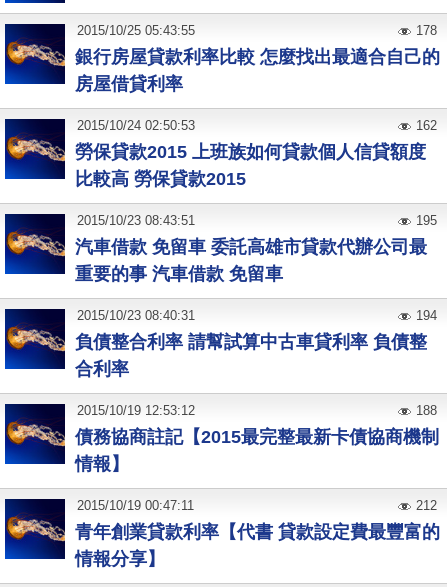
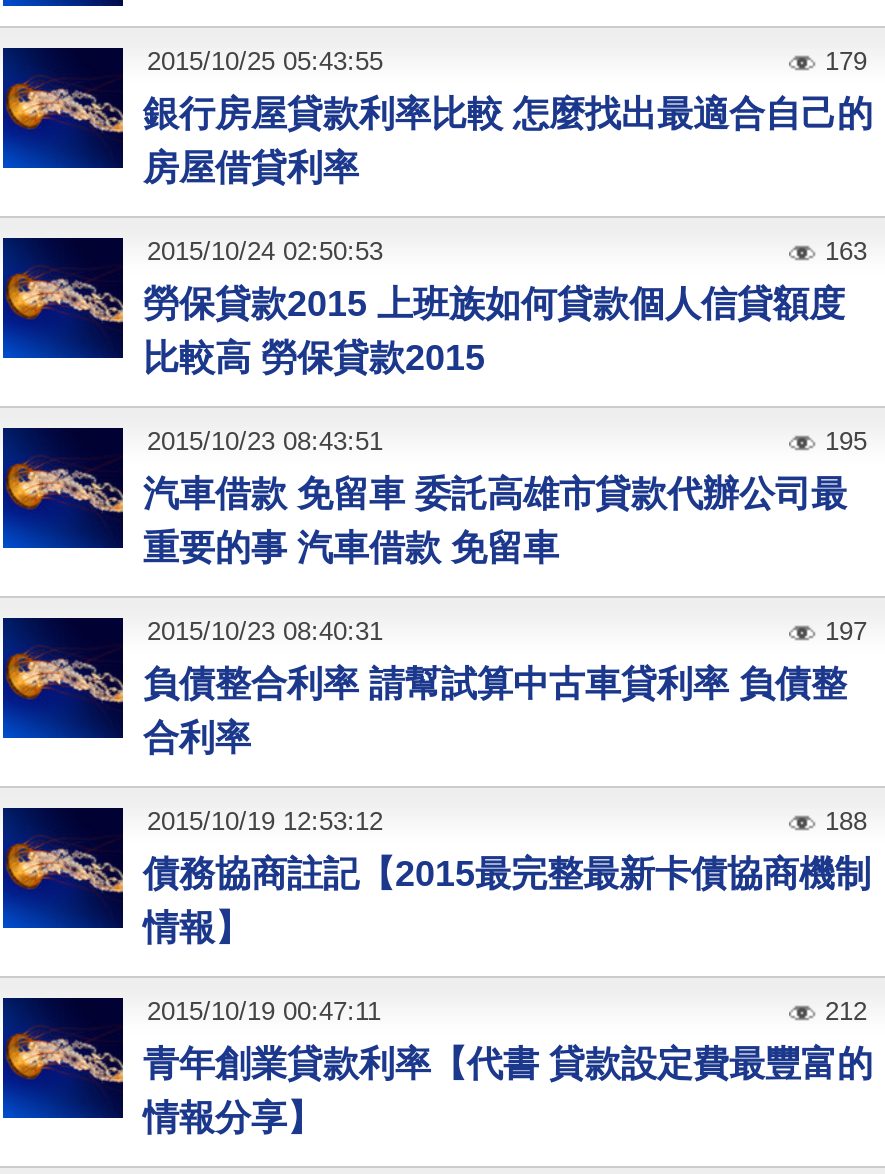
[416,23,437,38] 178 -> [825,46,867,76] 179
[416,118,437,133] 162 -> [825,236,867,266] 163
[416,308,437,323] 194 -> [825,616,867,646] 197

